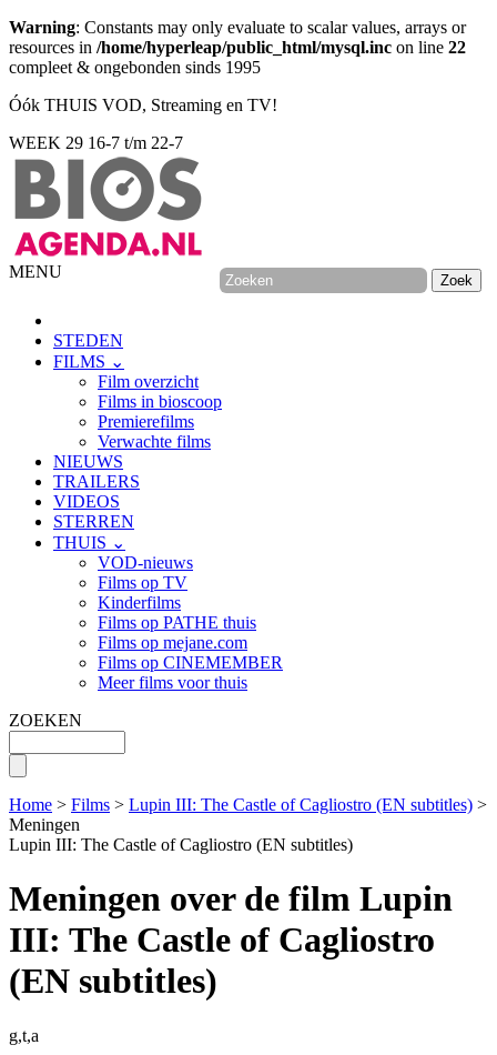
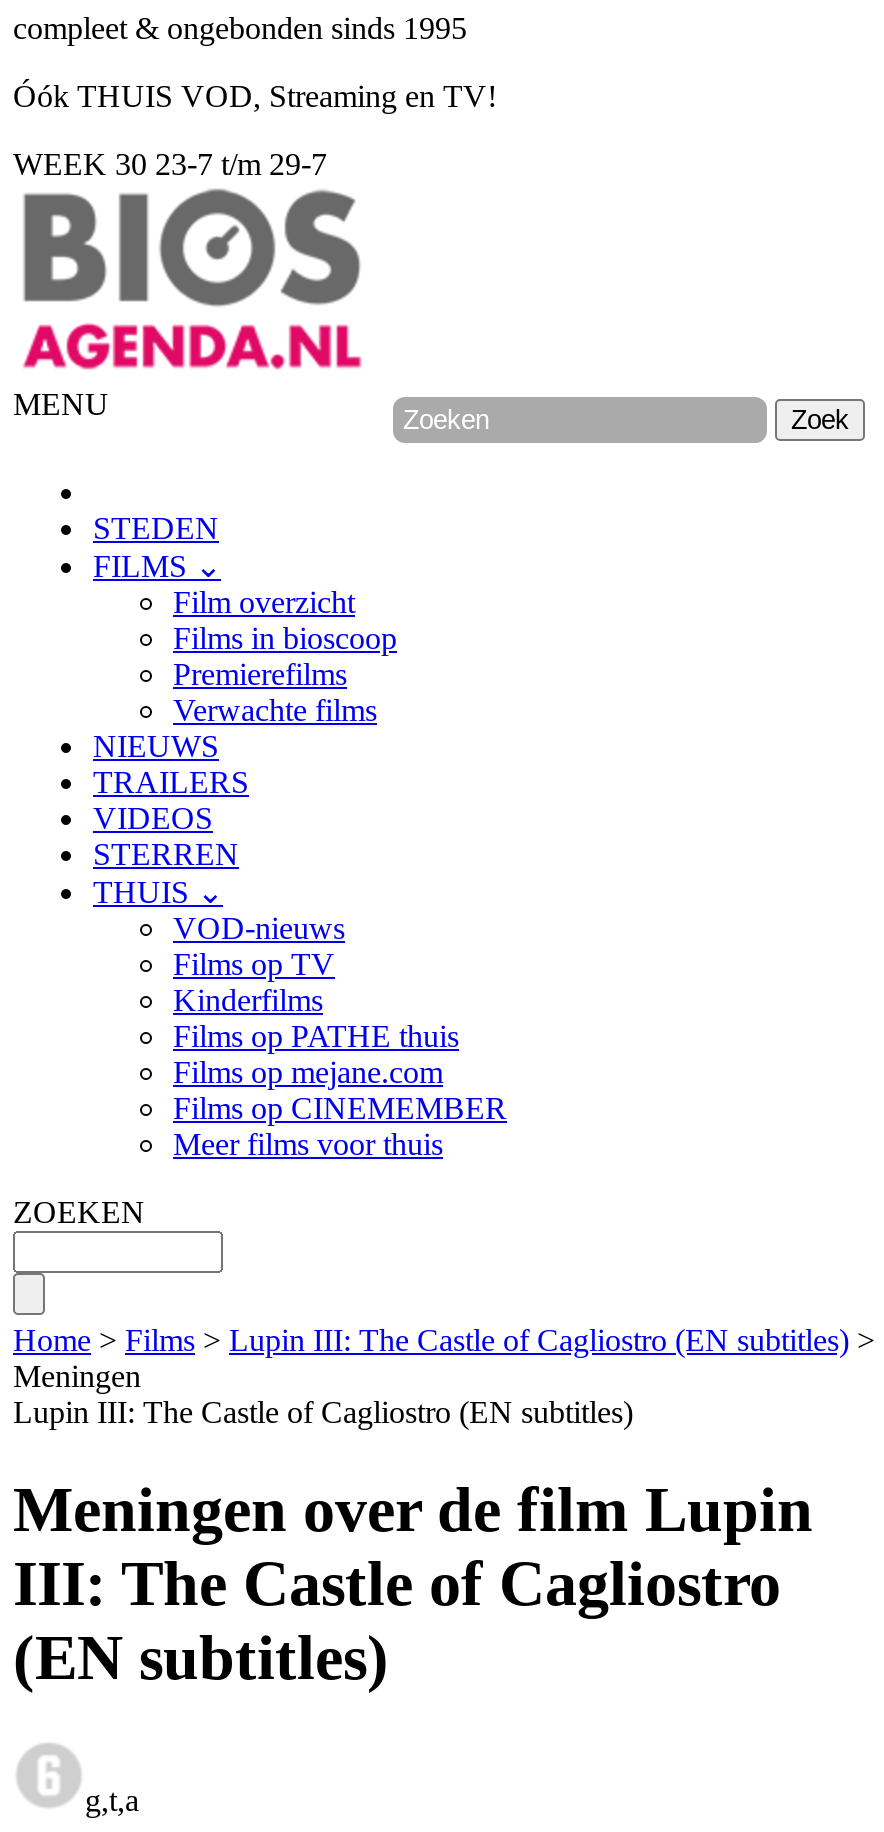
[9,18,466,57] Warning: Constants may only evaluate to scalar values, arrays or | resources in /home/hyperleap/public_html/mysql.inc on line 22 -> none
[9,133,183,152] WEEK 29 16-7 t/m 22-7 -> [13,147,327,181] WEEK 30 23-7 t/m 29-7
moved [9,795,487,1001] -> [13,1323,875,1694]: Home > Films > Lupin III: The Castle of Cagliostro (EN subtitles) > | Meningen | Lupin III: The Castle of Cagliostro (EN subtitles) | Meningen over de film Lupin | III: The Castle of Cagliostro | (EN subtitles)

